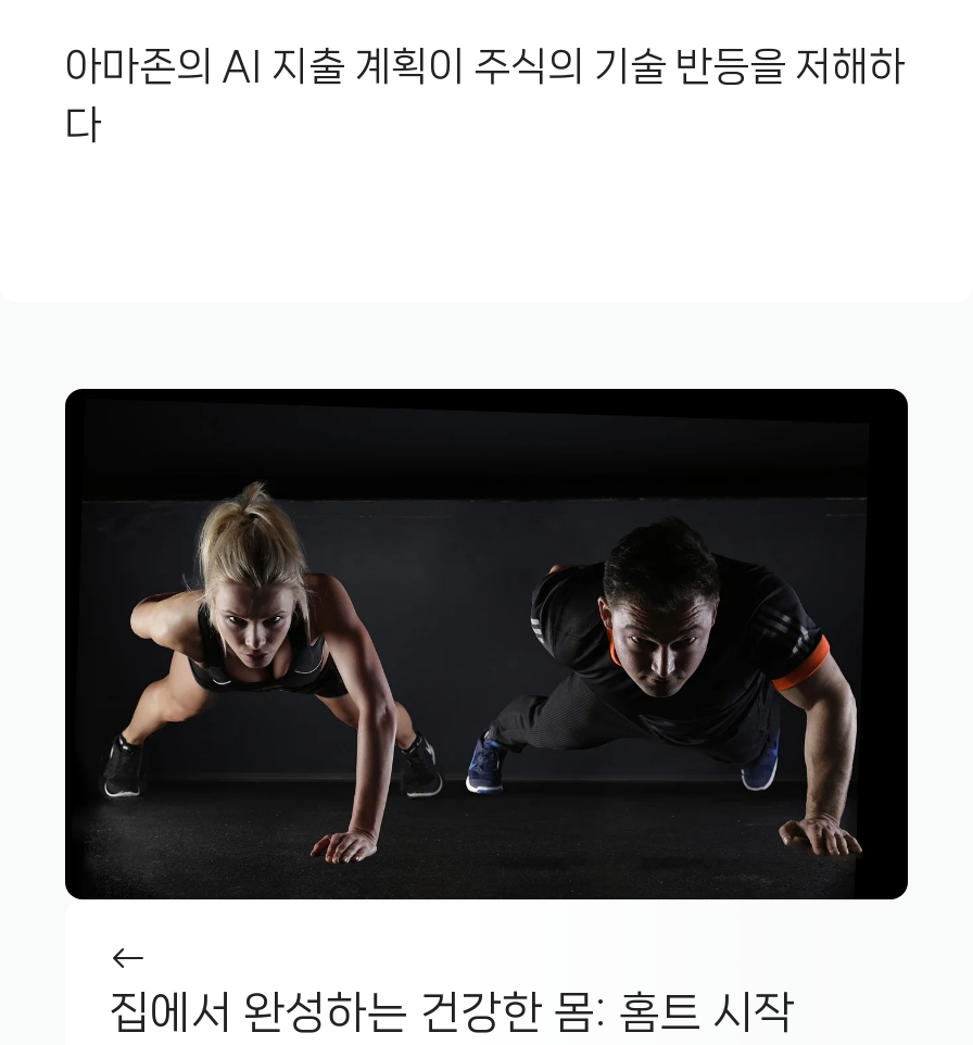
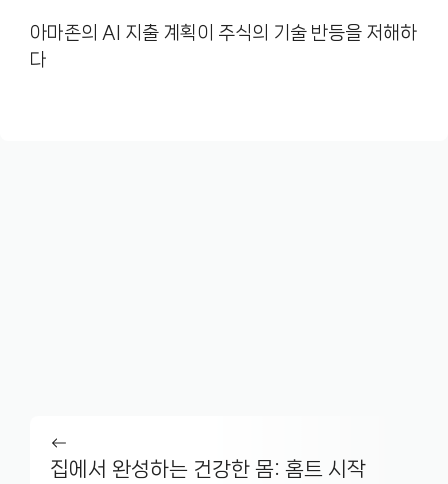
[63,387,910,902] [image] -> none

